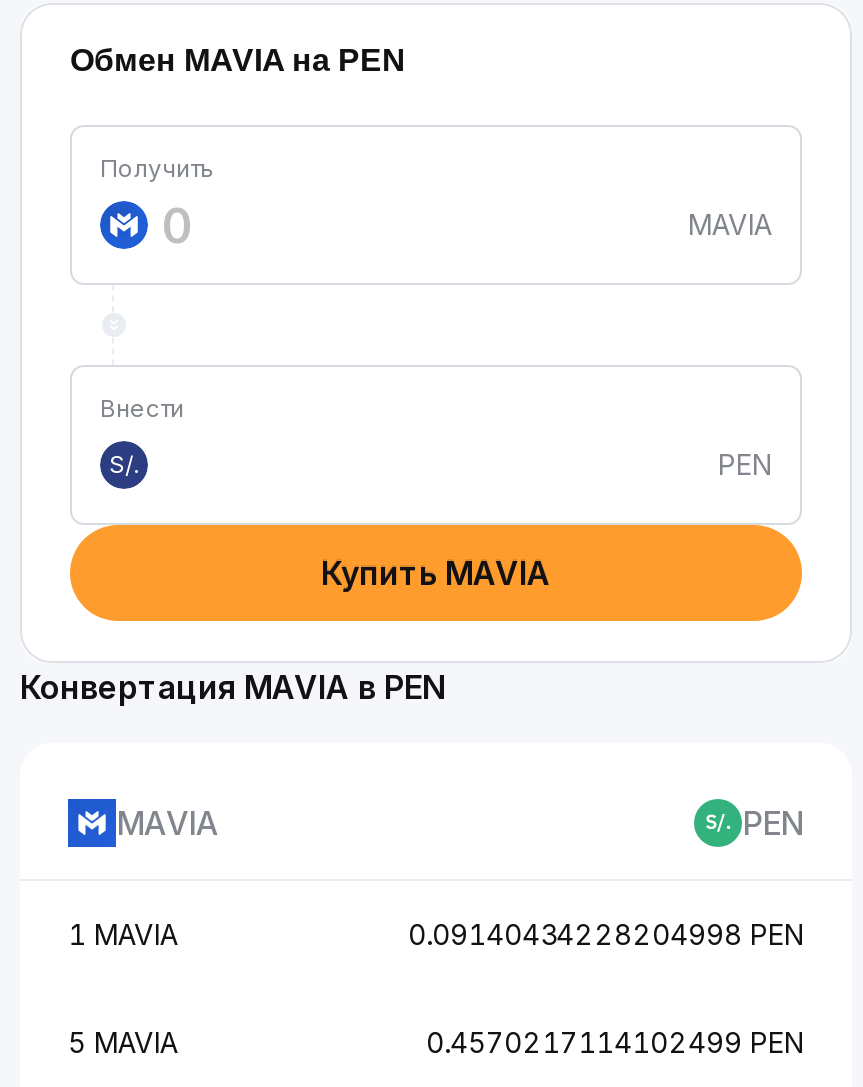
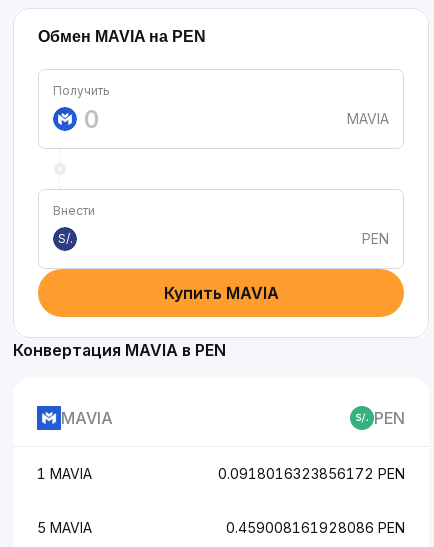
[408,917,804,951] 0.09140434228204998 PEN -> [218,465,405,482] 0.0918016323856172 PEN
[426,1025,804,1059] 0.4570217114102499 PEN -> [226,519,405,536] 0.459008161928086 PEN

